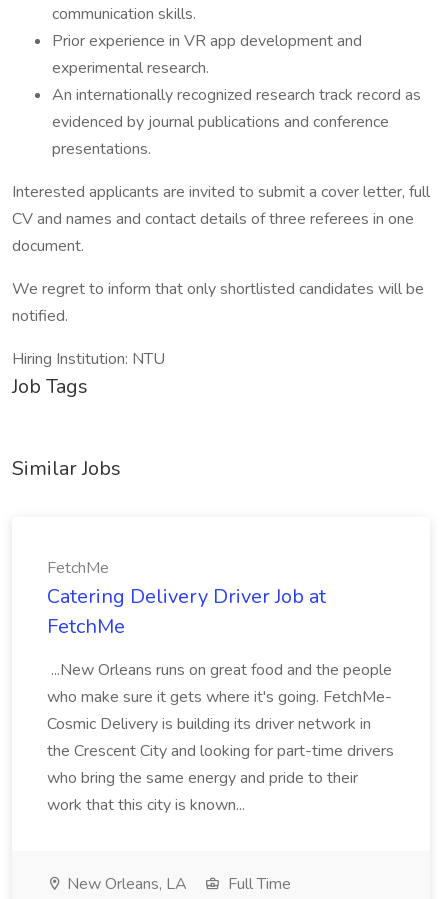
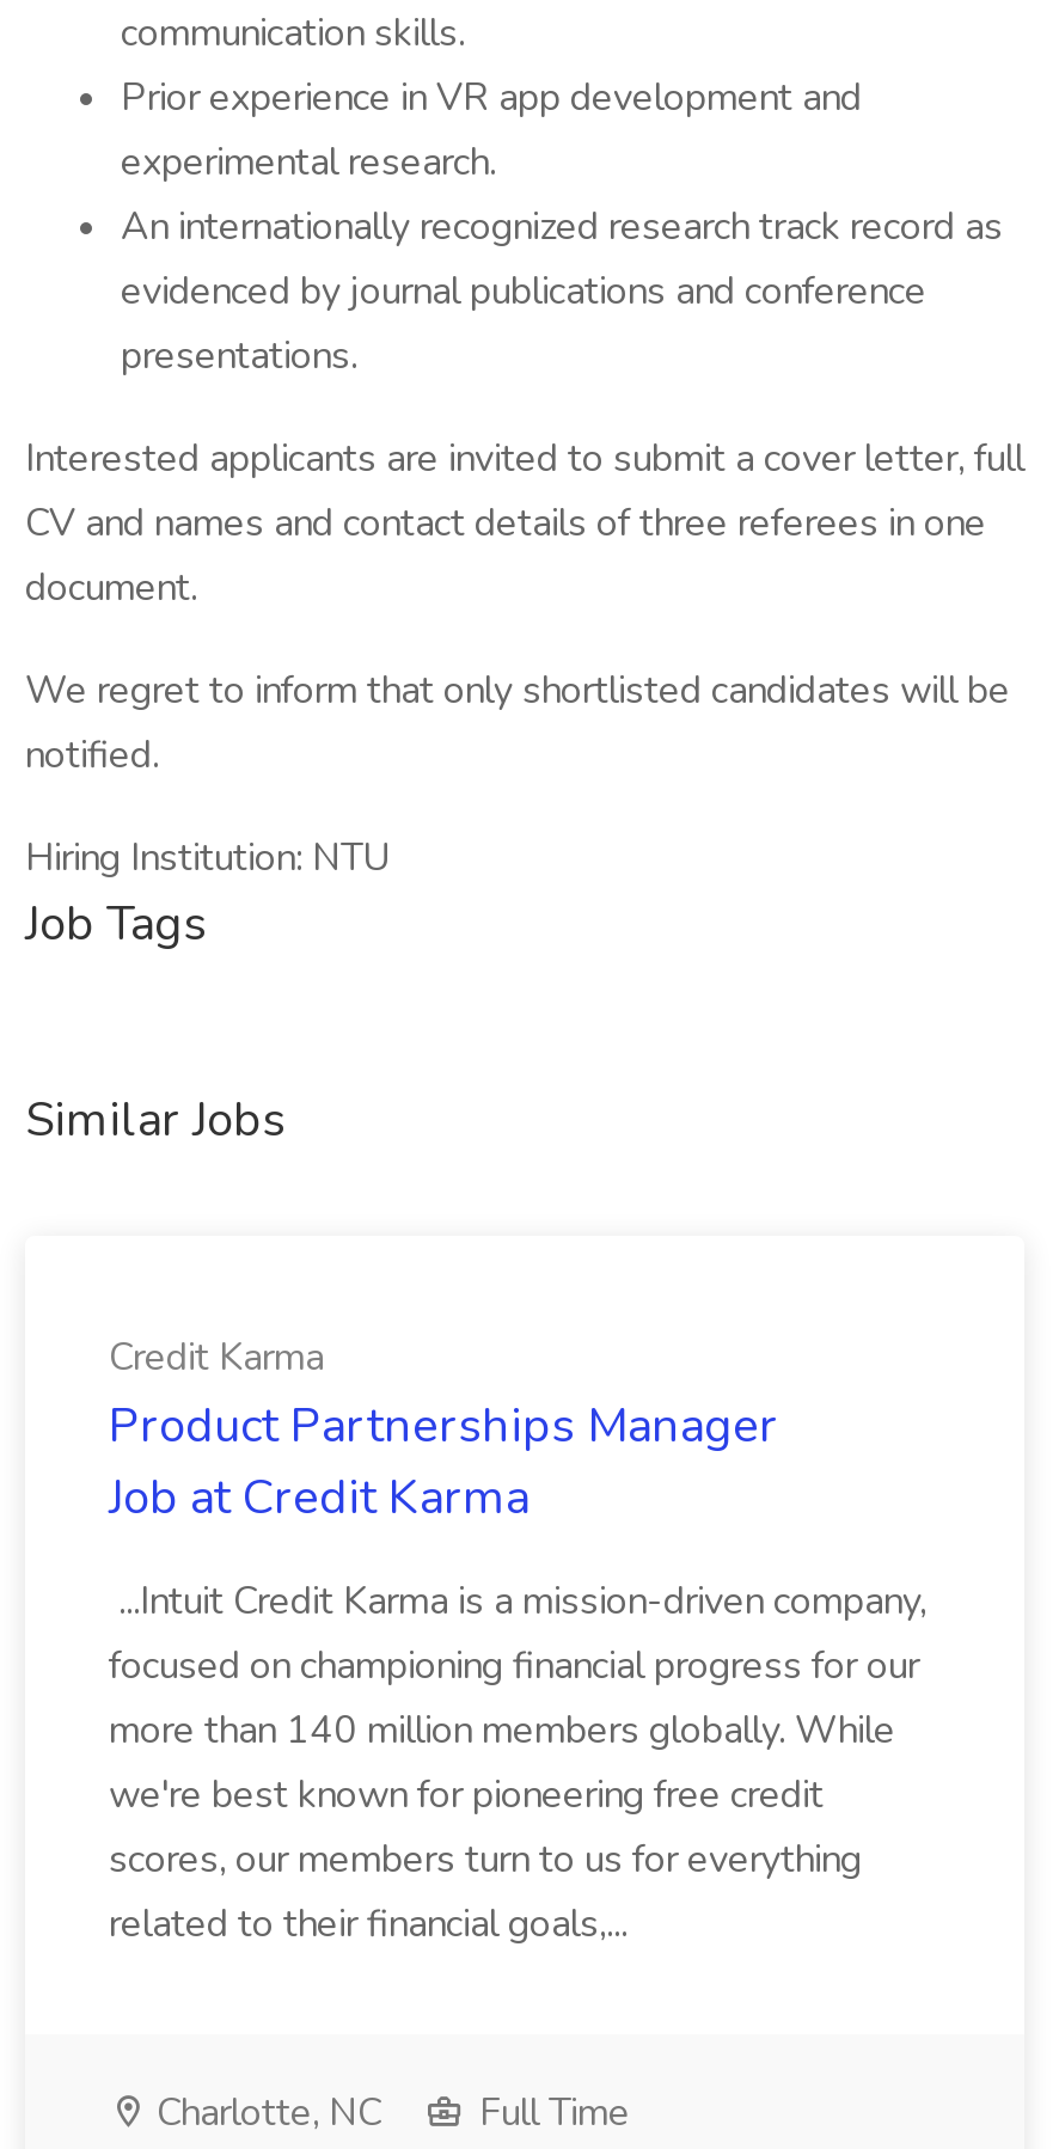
[47,557,326,640] FetchMe | Catering Delivery Driver Job at | FetchMe -> [109,1331,778,1530] Credit Karma | Product Partnerships Manager | Job at Credit Karma
[47,659,394,816] ...New Orleans runs on great food and the people | who make sure it gets where it's going. FetchMe- | Cosmic Delivery is building its driver network in | the Crescent City and looking for part-time drivers | who bring the same energy and pride to their | work that this city is known... -> [109,1575,926,1951] ...Intuit Credit Karma is a mission-driven company, | focused on championing financial progress for our | more than 140 million members globally. While | we're best known for pioneering free credit | scores, our members turn to us for everything | related to their financial goals,...
[63,873,187,895] New Orleans, LA -> [147,2087,381,2139] Charlotte, NC

